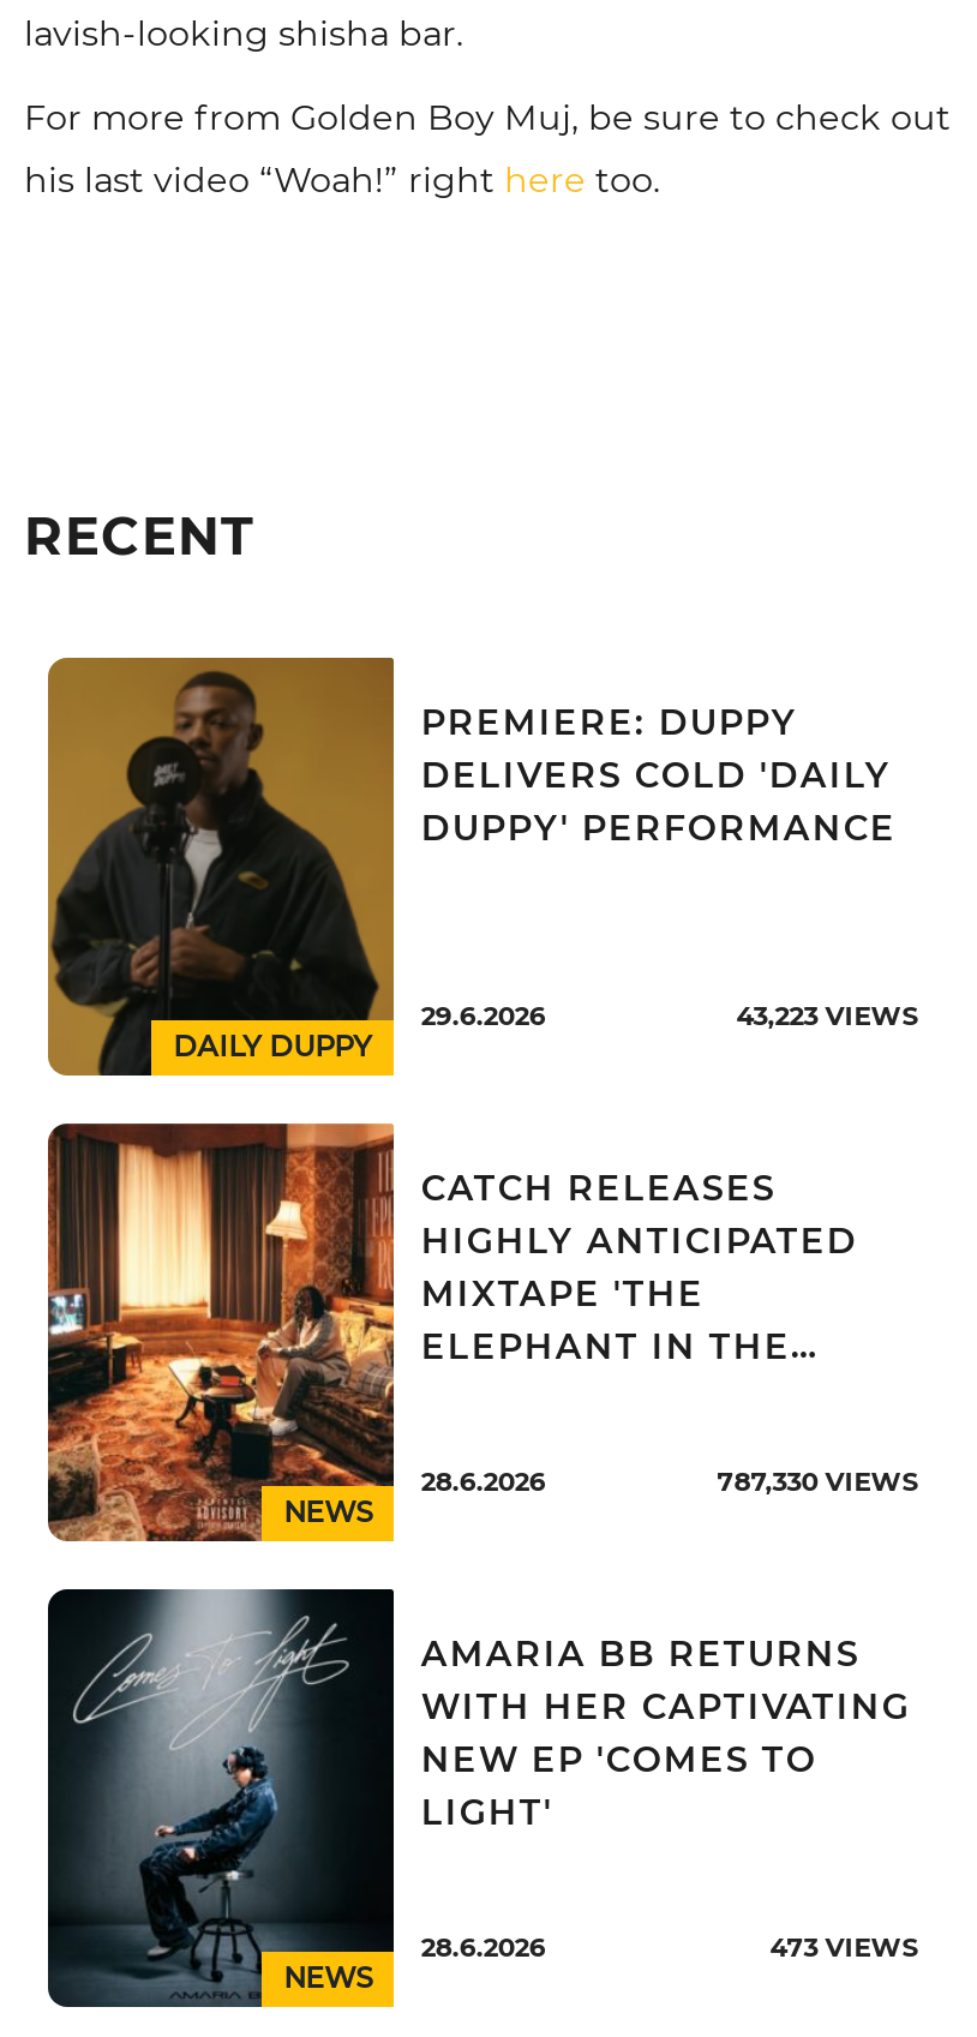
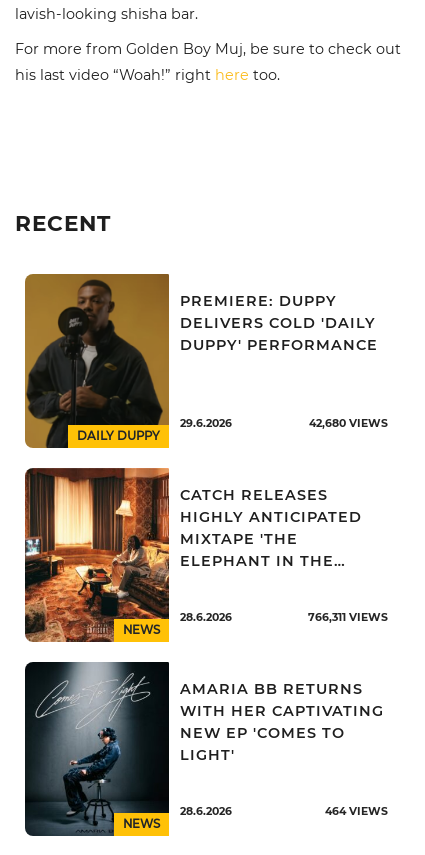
[736,1000,919,1031] 43,223 VIEWS -> [309,417,388,430] 42,680 VIEWS
[717,1466,919,1497] 787,330 VIEWS -> [308,611,388,624] 766,311 VIEWS
[770,1932,919,1963] 473 VIEWS -> [325,805,388,818] 464 VIEWS

